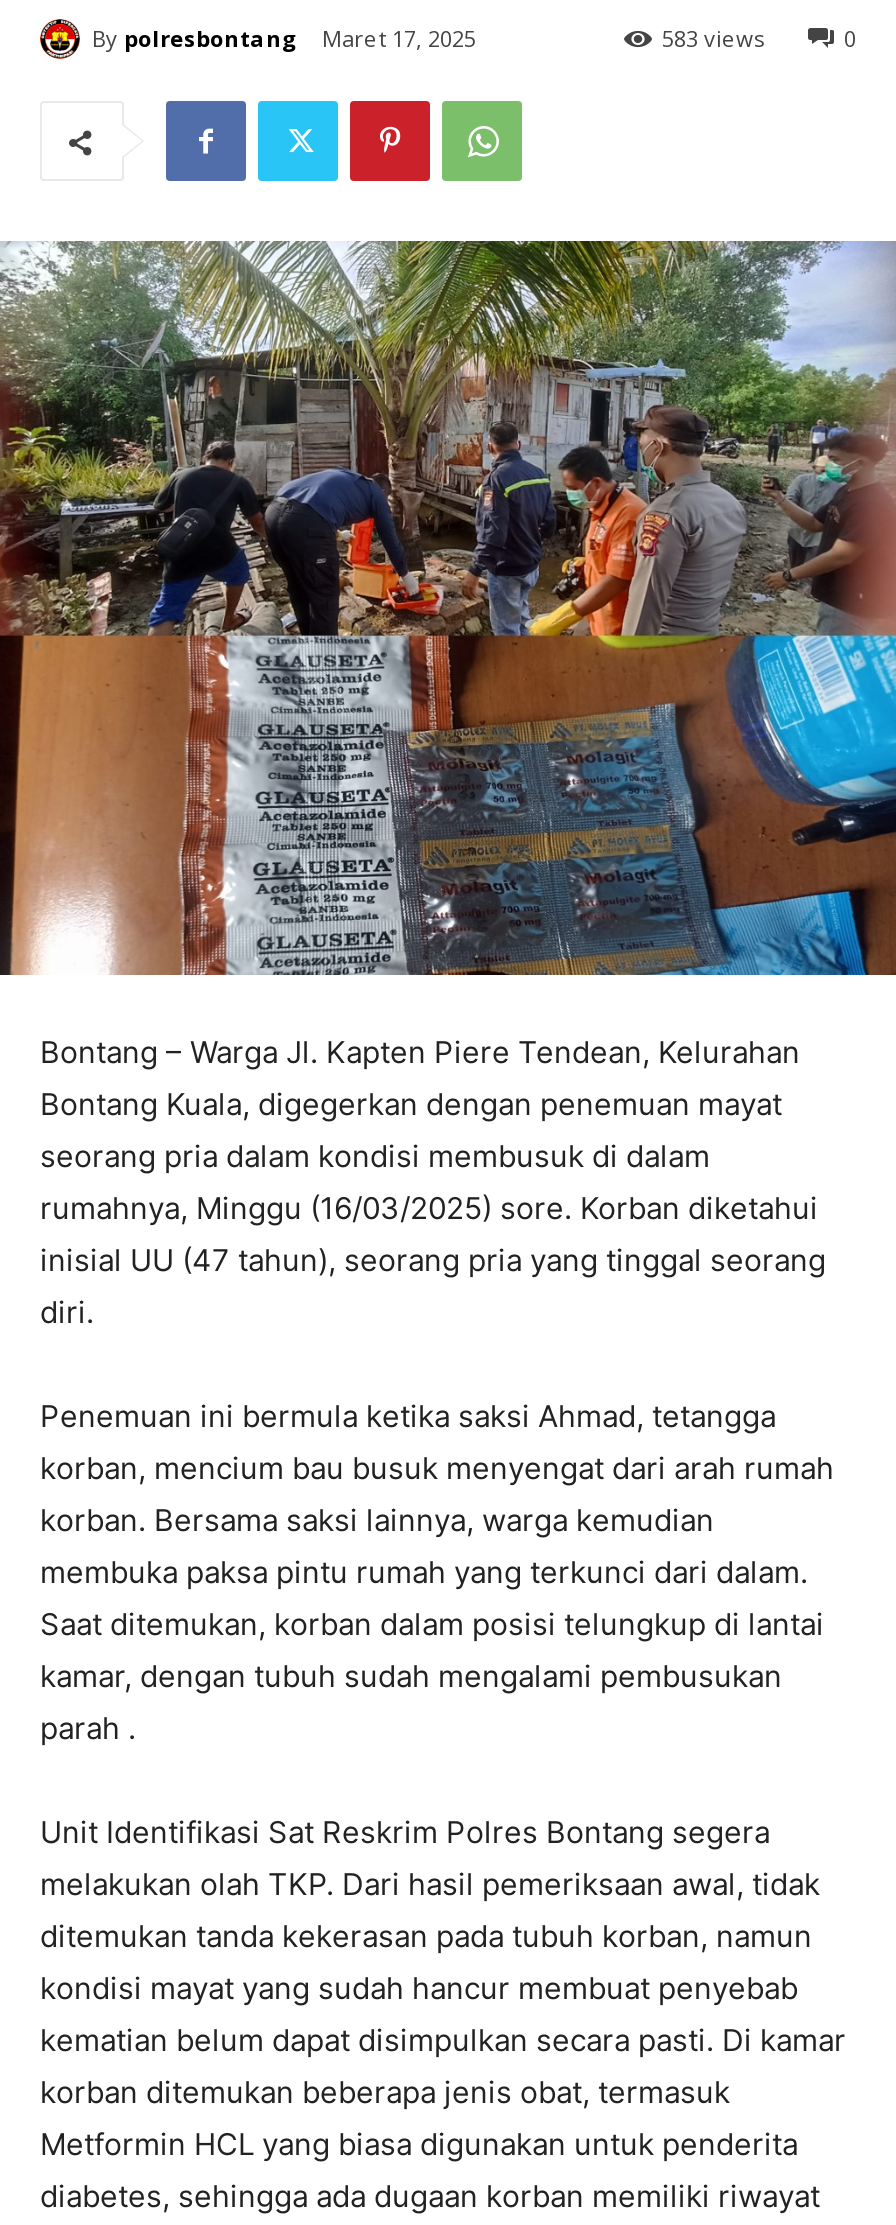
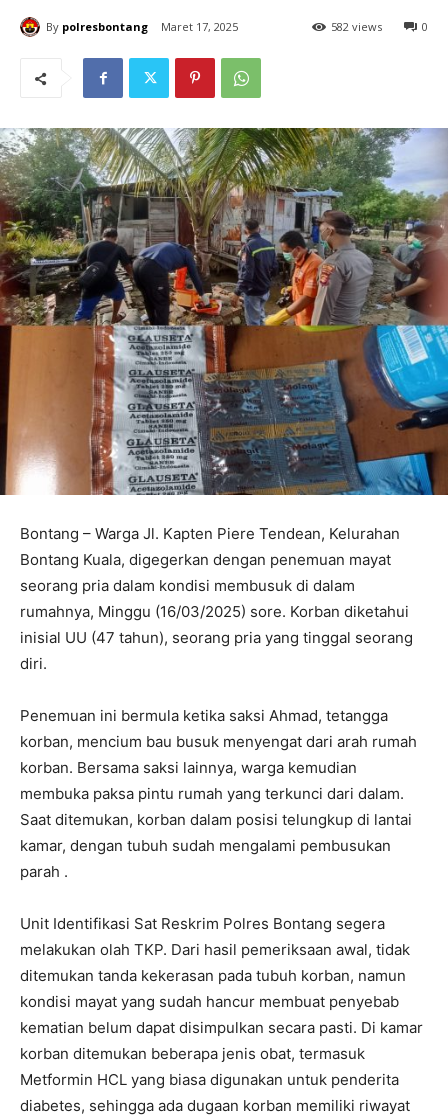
[662,23,764,53] 583 views -> [331,19,382,34] 582 views

